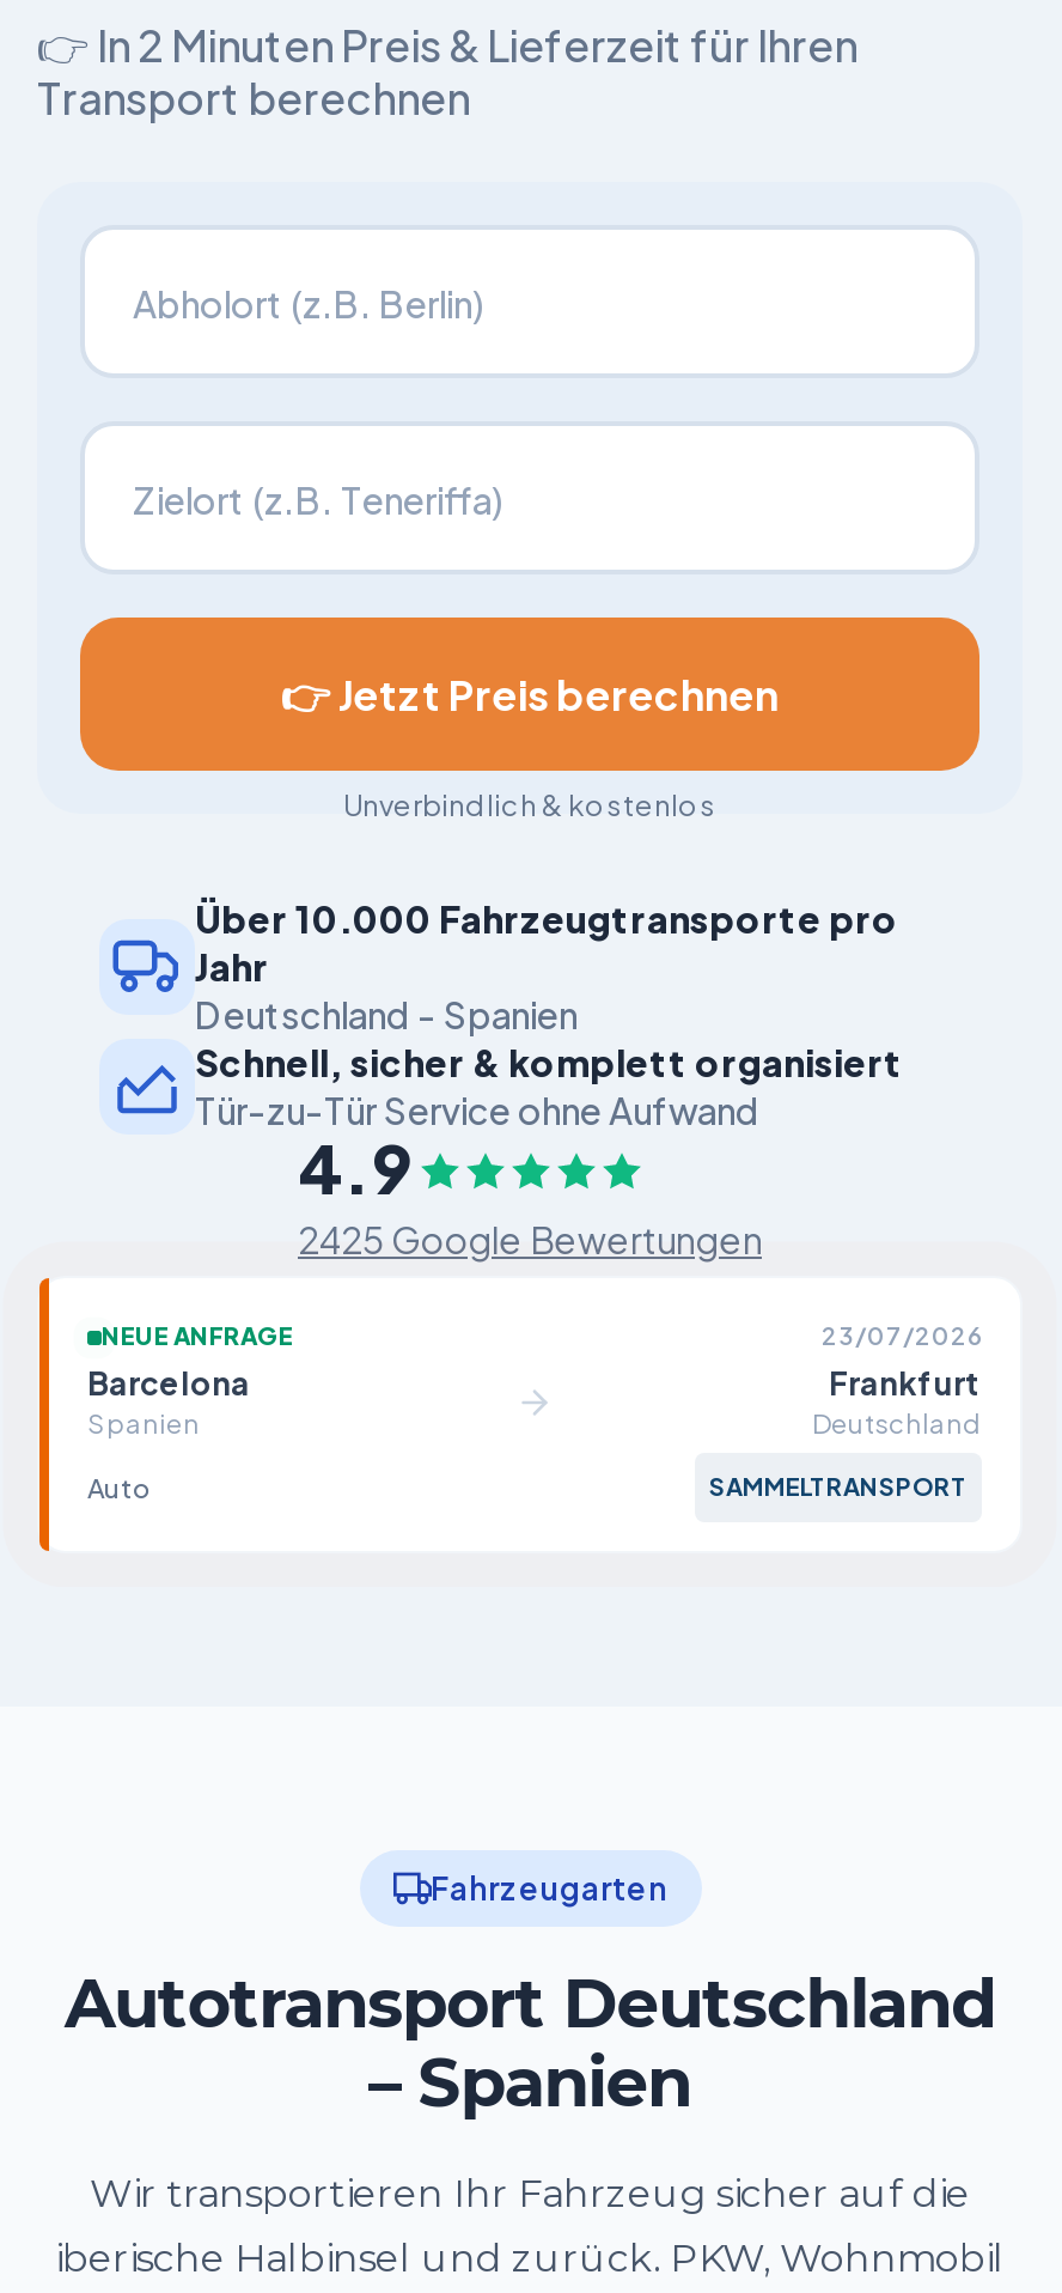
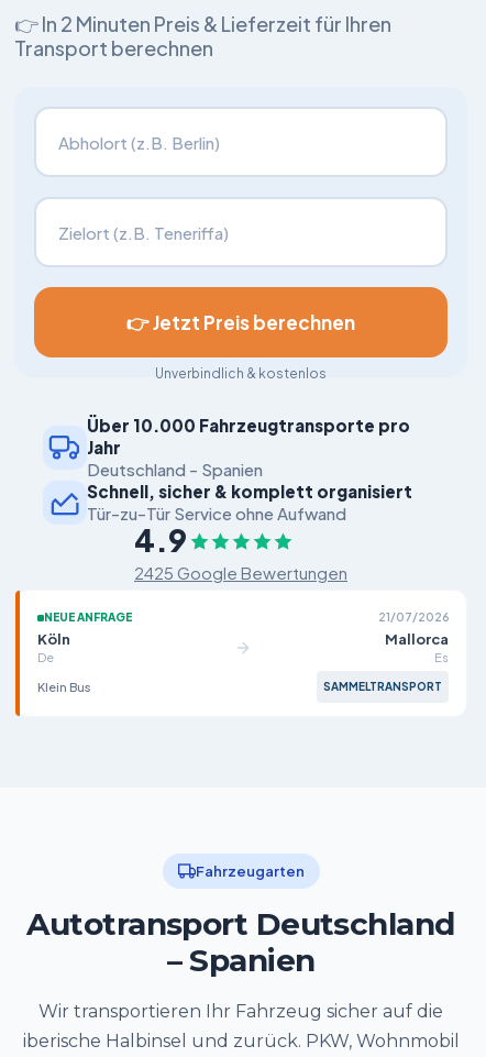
[87,1321,982,1439] 23/07/2026 | Barcelona | Spanien -> [37,610,449,664] 21/07/2026 | Köln | De
[812,1364,982,1439] Frankfurt | Deutschland -> [385,630,449,664] Mallorca | Es
[87,1472,149,1503] Auto -> [37,680,91,694] Klein Bus

